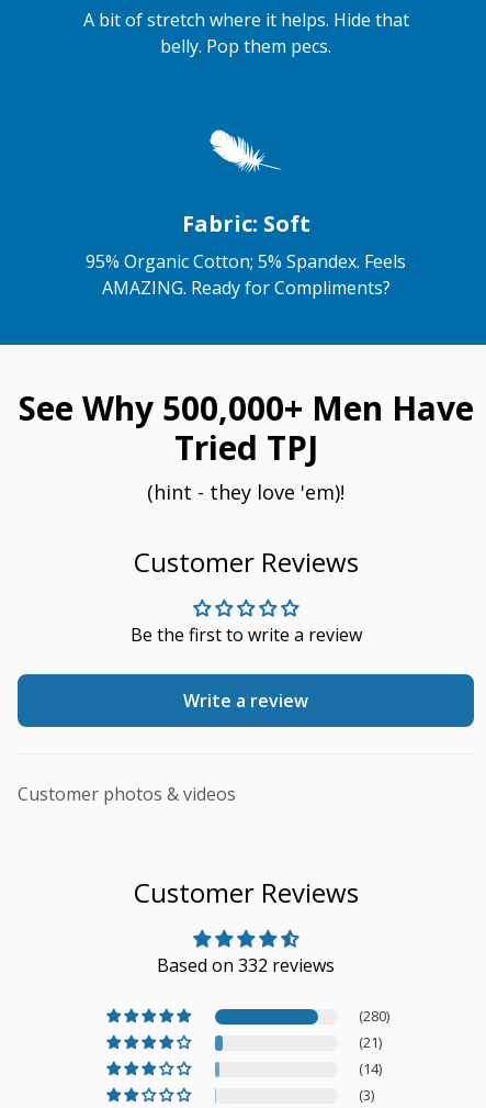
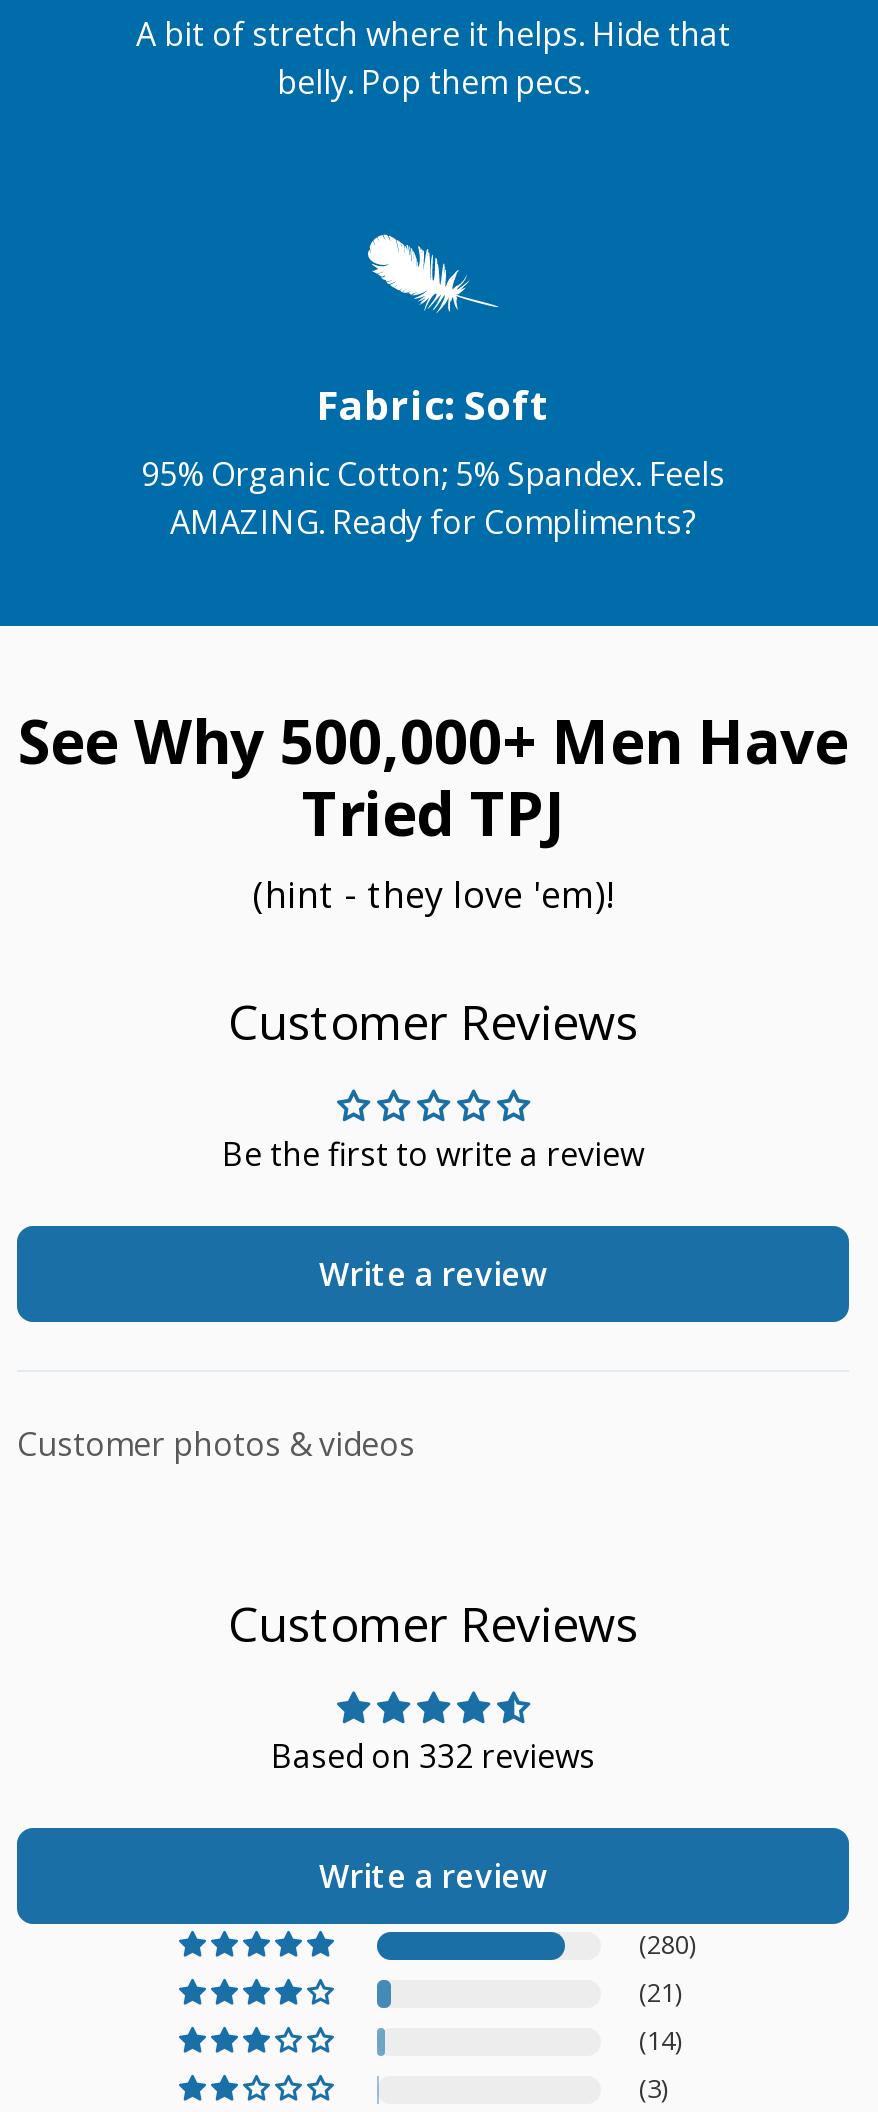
none -> [319,1854,547,1898] Write a review

